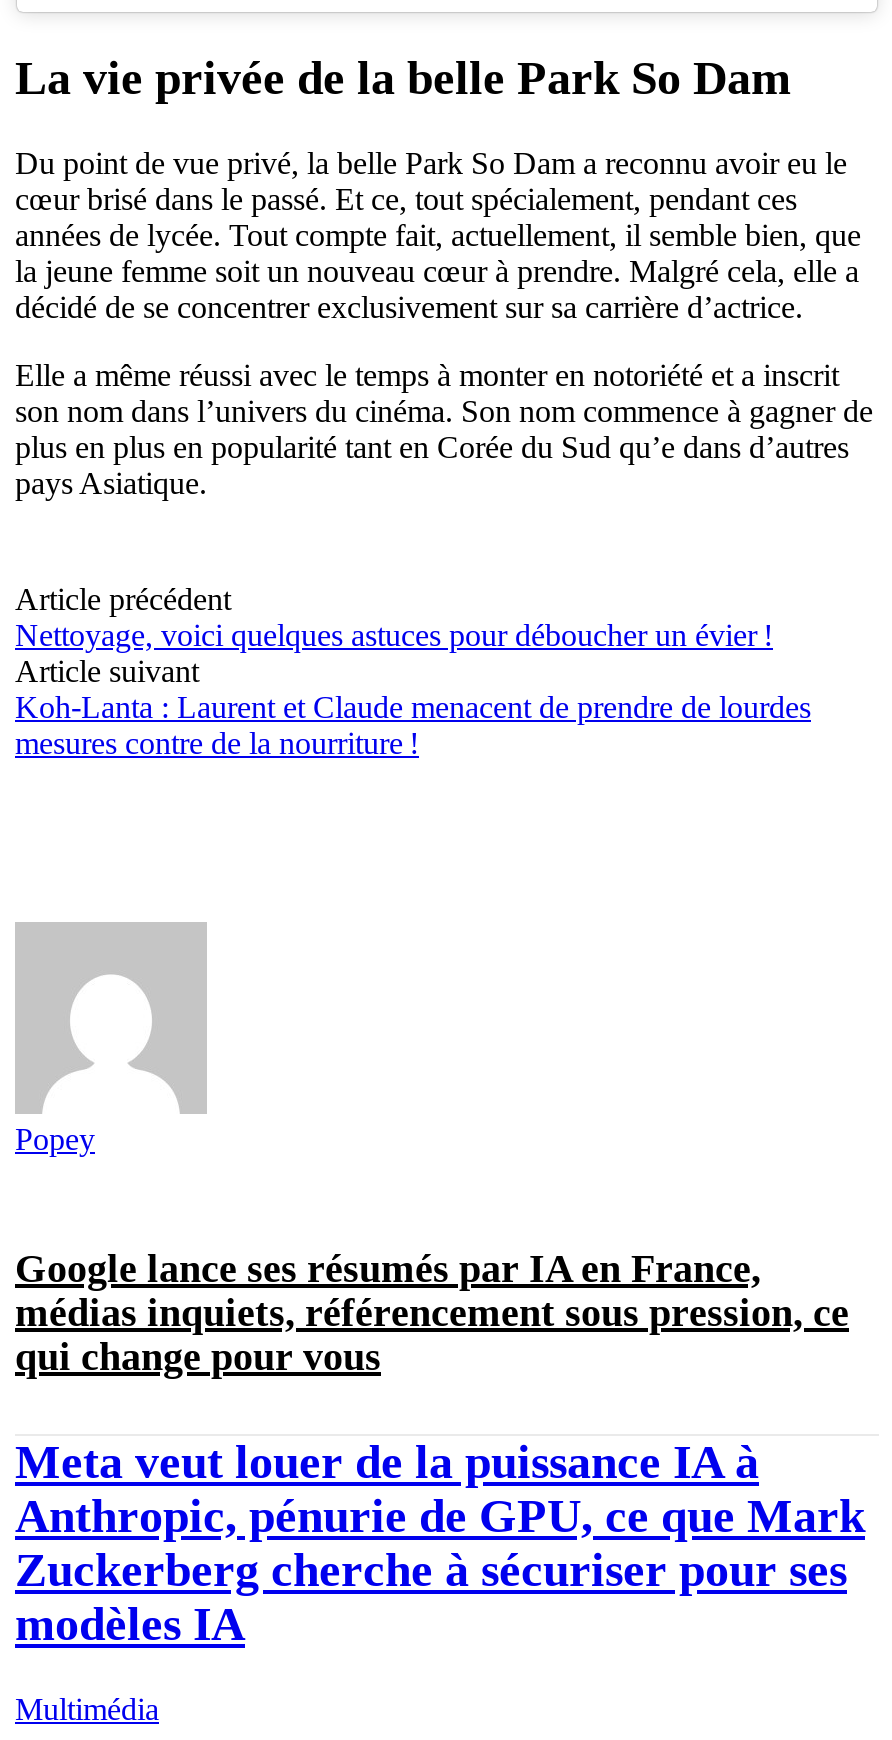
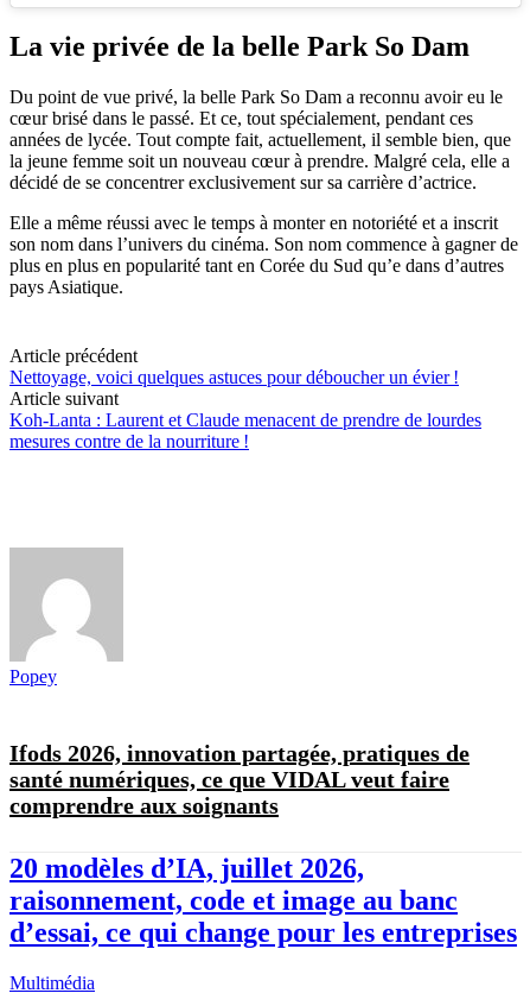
[15,1245,849,1377] Google lance ses résumés par IA en France, | médias inquiets, référencement sous pression, ce | qui change pour vous -> [9,740,470,818] Ifods 2026, innovation partagée, pratiques de | santé numériques, ce que VIDAL veut faire | comprendre aux soignants
[15,1435,865,1649] Meta veut louer de la puissance IA à | Anthropic, pénurie de GPU, ce que Mark | Zuckerberg cherche à sécuriser pour ses | modèles IA -> [9,852,517,947] 20 modèles d’IA, juillet 2026, | raisonnement, code et image au banc | d’essai, ce qui change pour les entreprises

